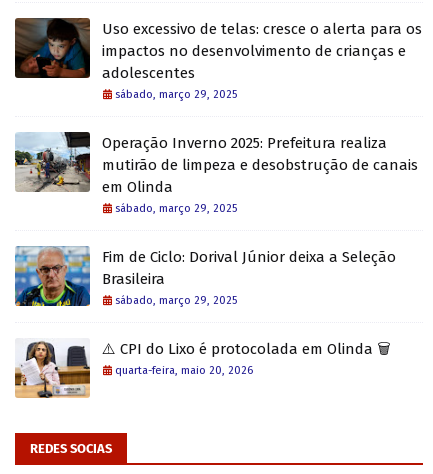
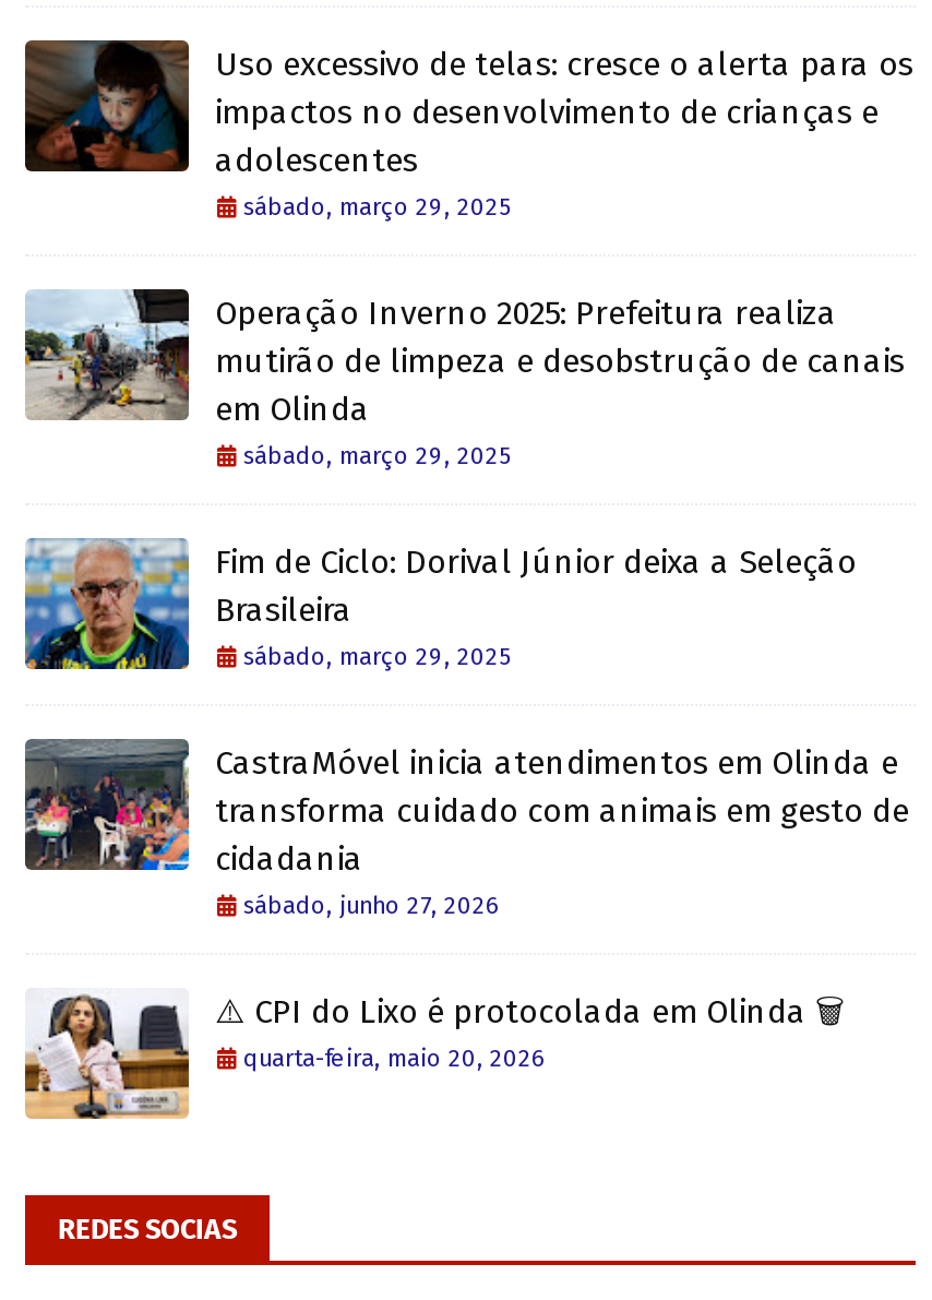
none -> [23,737,909,919] [image] | CastraMóvel inicia atendimentos em Olinda e | transforma cuidado com animais em gesto de | cidadania | sábado, junho 27, 2026

